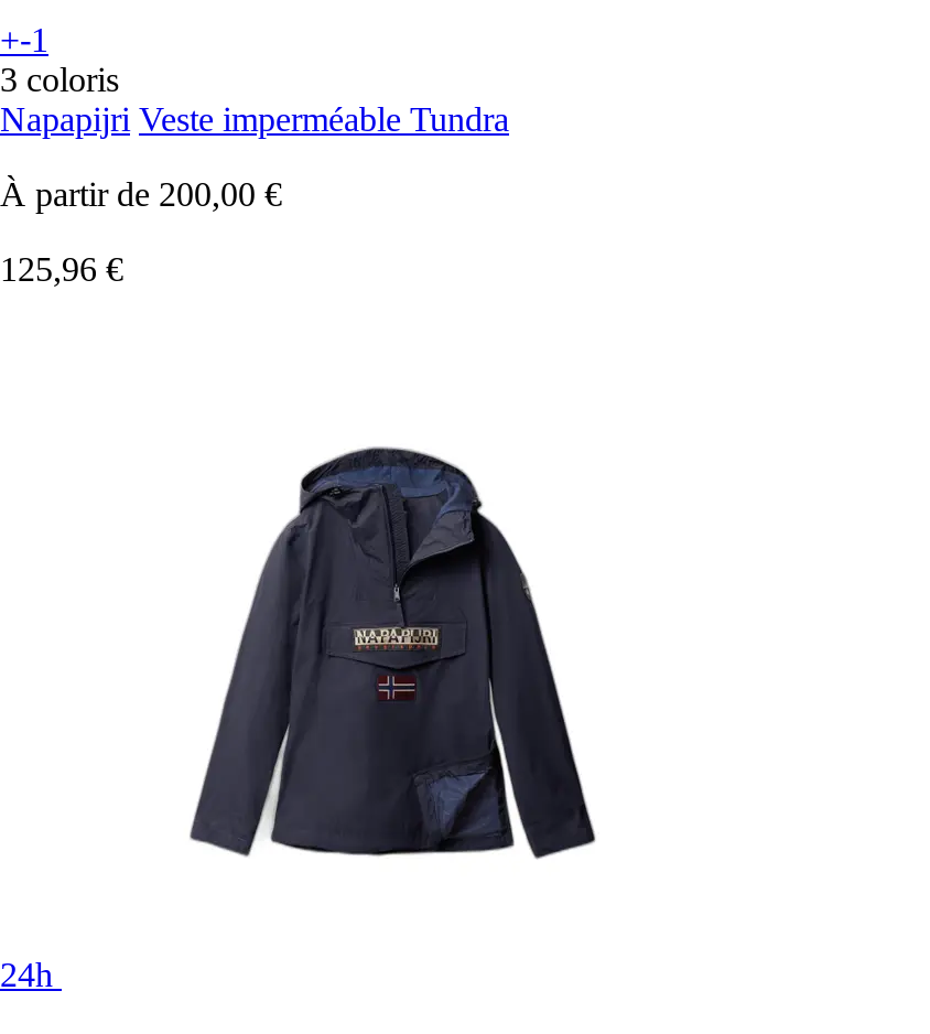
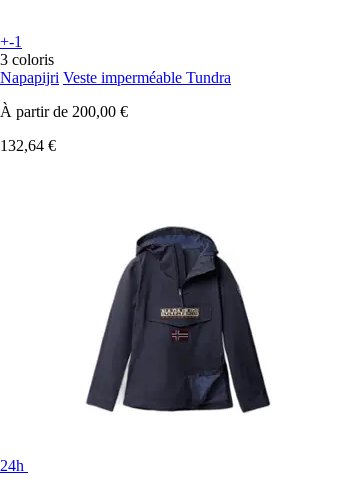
[0,249,123,287] 125,96 € -> [0,136,56,153] 132,64 €

